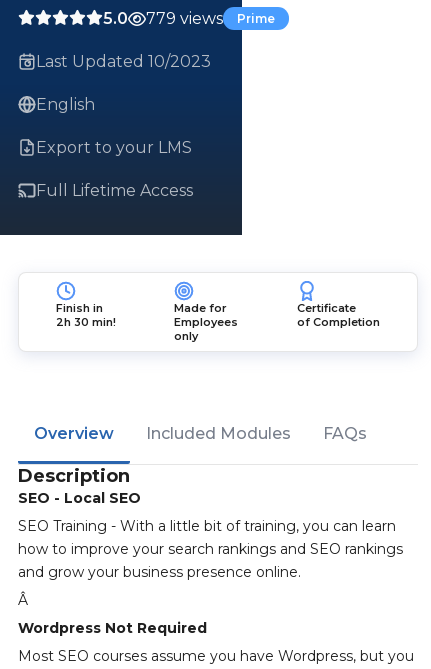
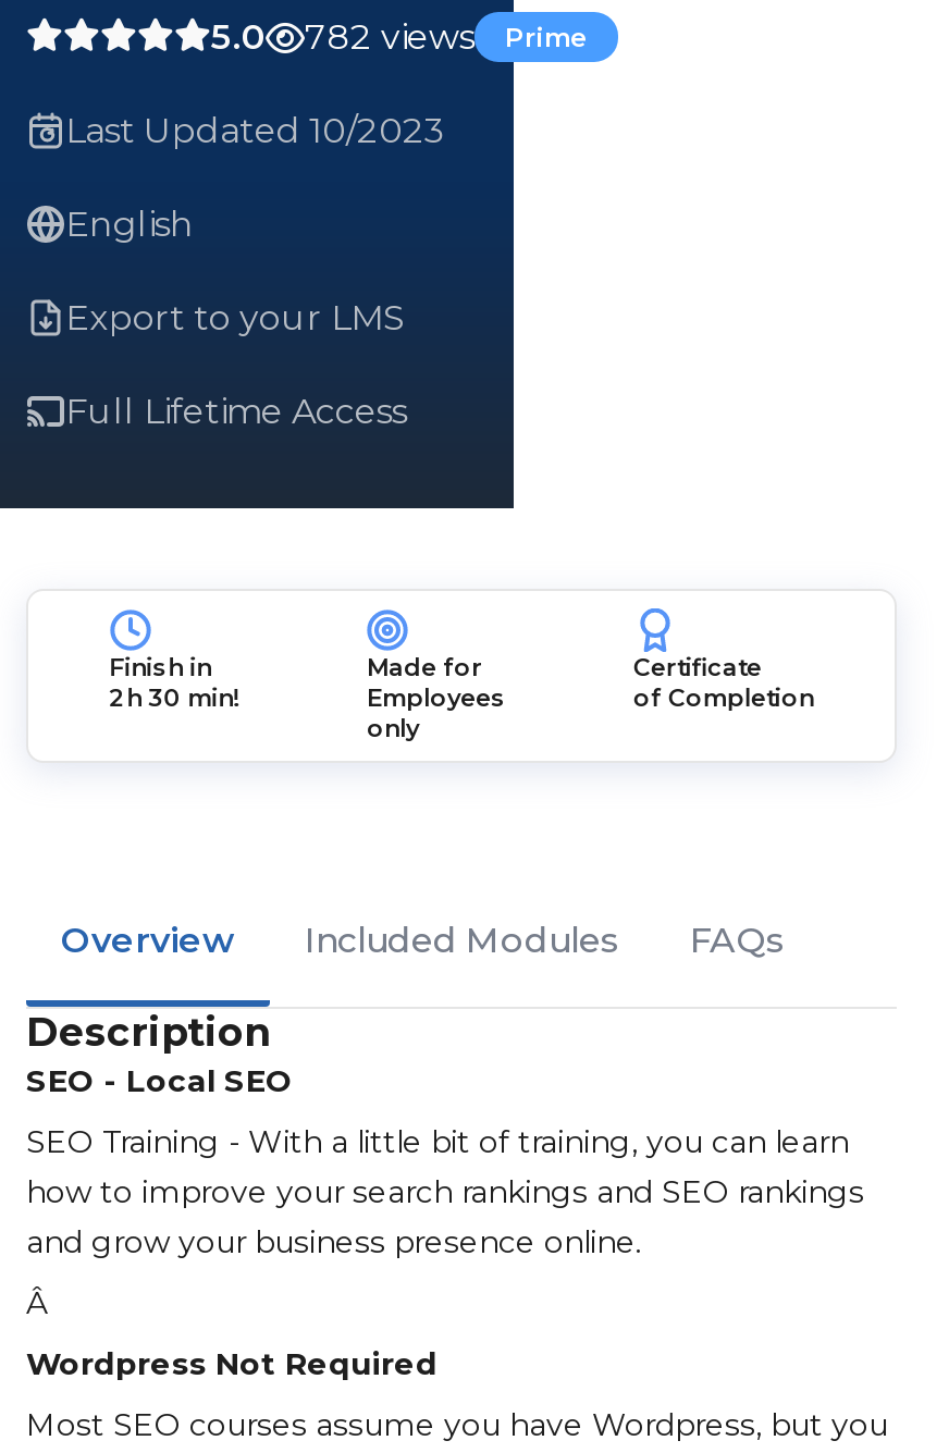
[103,9,275,28] 5.0 779 views Prime -> [211,16,588,58] 5.0 782 views Prime

